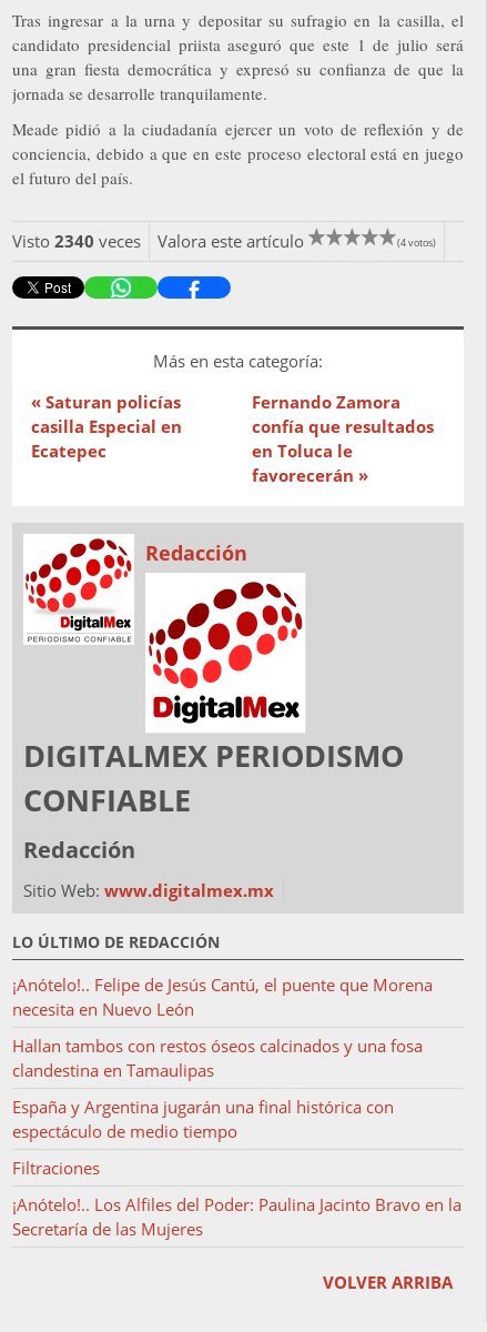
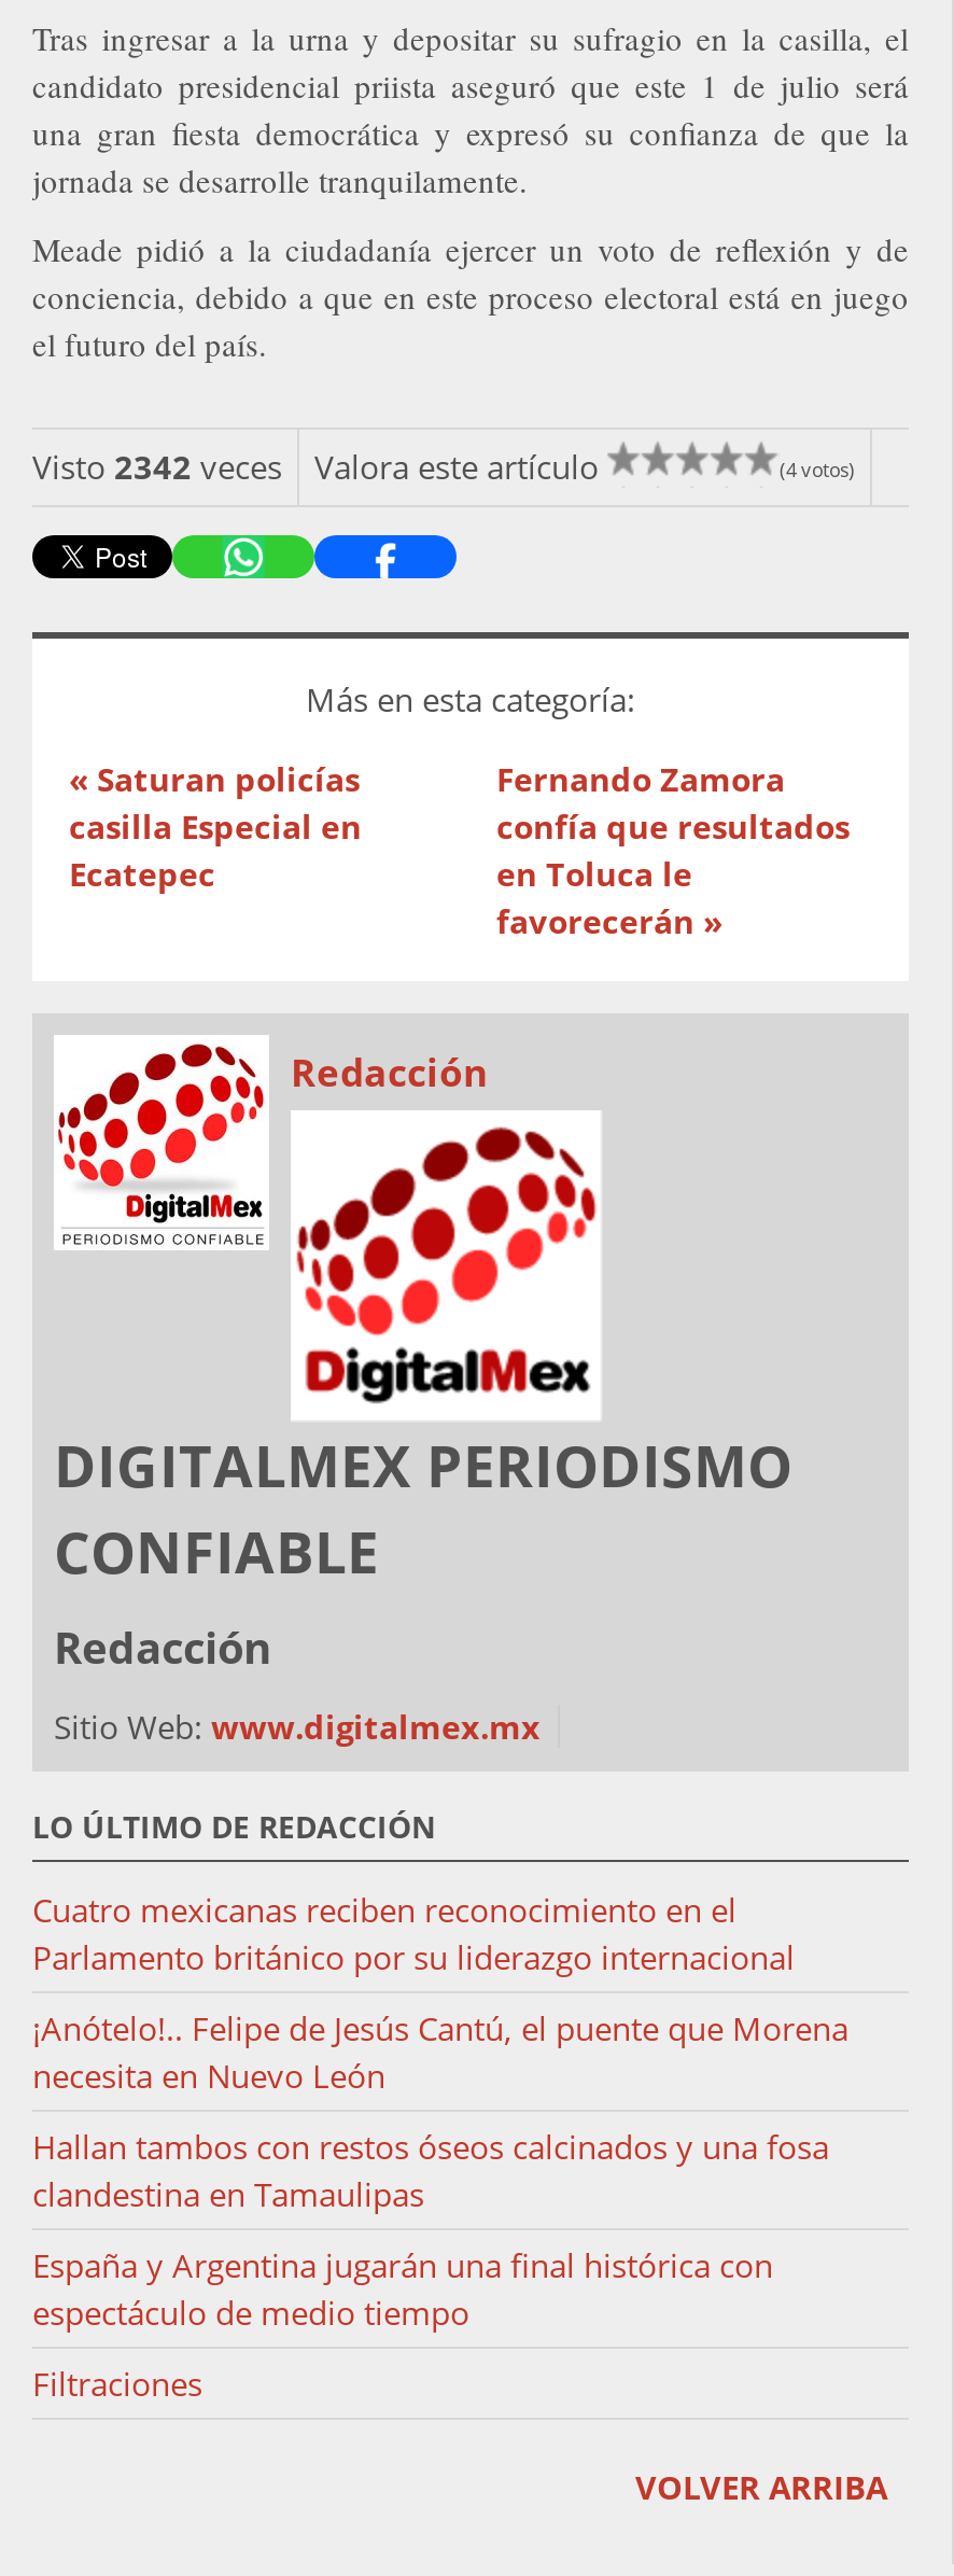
[12,229,304,252] Visto 2340 veces Valora este artículo -> [32,444,599,487] Visto 2342 veces Valora este artículo
none -> [32,1888,795,1979] Cuatro mexicanas reciben reconocimiento en el | Parlamento británico por su liderazgo internacional
moved [12,974,433,1179] -> [32,2007,848,2405]: ¡Anótelo!.. Felipe de Jesús Cantú, el puente que Morena | necesita en Nuevo León | Hallan tambos con restos óseos calcinados y una fosa | clandestina en Tamaulipas | España y Argentina jugarán una final histórica con | espectáculo de medio tiempo | Filtraciones
[12,1193,461,1240] ¡Anótelo!.. Los Alfiles del Poder: Paulina Jacinto Bravo en la | Secretaría de las Mujeres -> none

